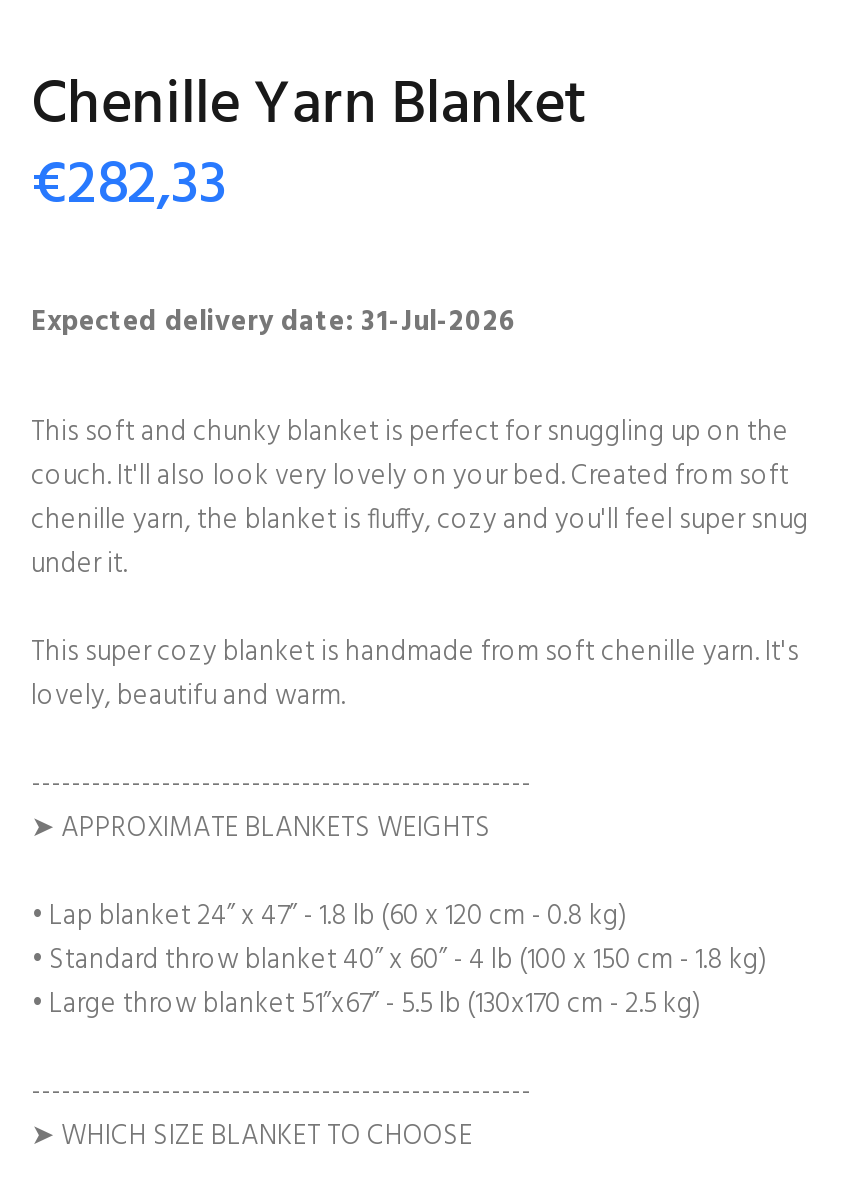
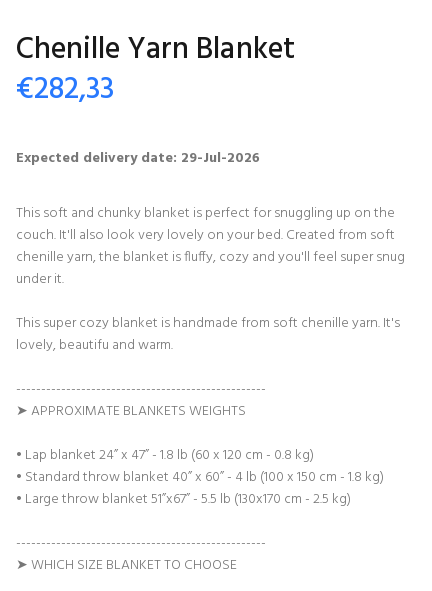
[31,300,515,346] Expected delivery date: 31-Jul-2026 -> [16,147,260,170] Expected delivery date: 29-Jul-2026

